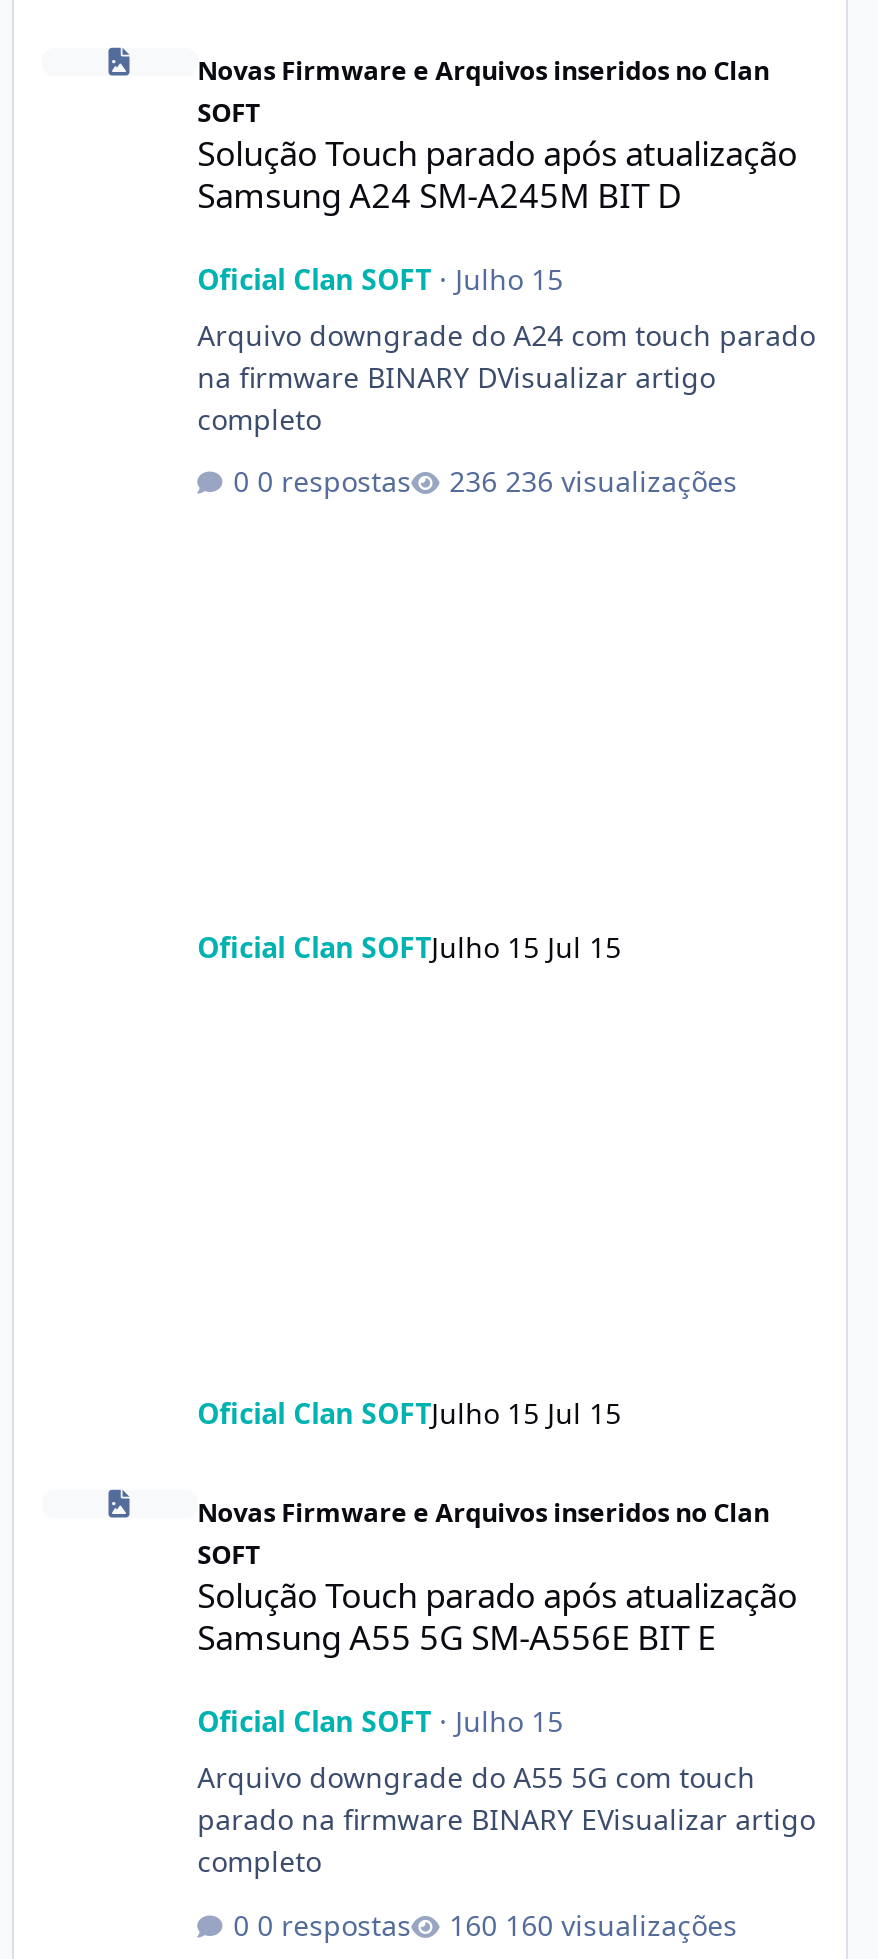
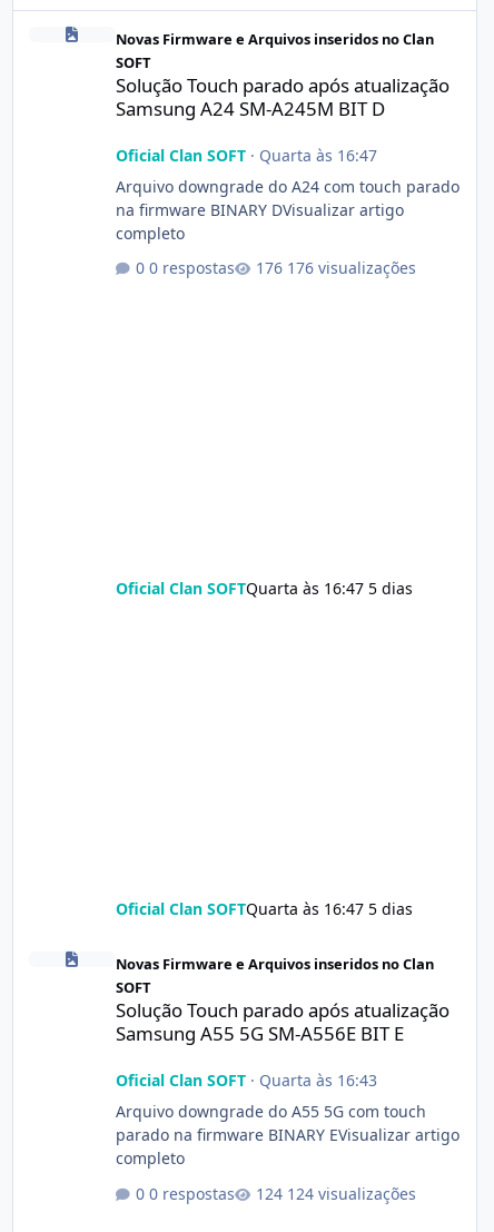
[197,259,563,297] Oficial Clan SOFT · Julho 15 -> [115,144,377,165] Oficial Clan SOFT · Quarta às 16:47
[505,462,737,500] 236 visualizações -> [287,257,416,278] 176 visualizações
[197,928,621,966] Oficial Clan SOFTJulho 15 Jul 15 -> [115,578,412,599] Oficial Clan SOFTQuarta às 16:47 5 dias
[197,1394,621,1432] Oficial Clan SOFTJulho 15 Jul 15 -> [115,898,412,919] Oficial Clan SOFTQuarta às 16:47 5 dias
[197,1702,563,1740] Oficial Clan SOFT · Julho 15 -> [115,1070,377,1091] Oficial Clan SOFT · Quarta às 16:43
[505,1905,737,1943] 160 visualizações -> [287,1183,416,1204] 124 visualizações

